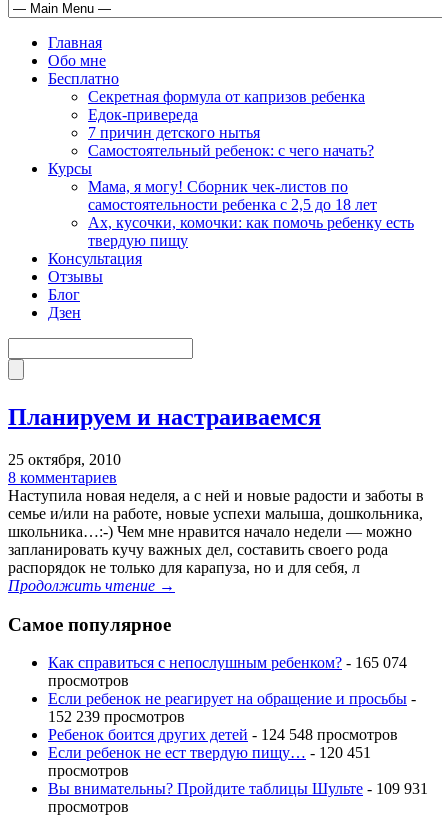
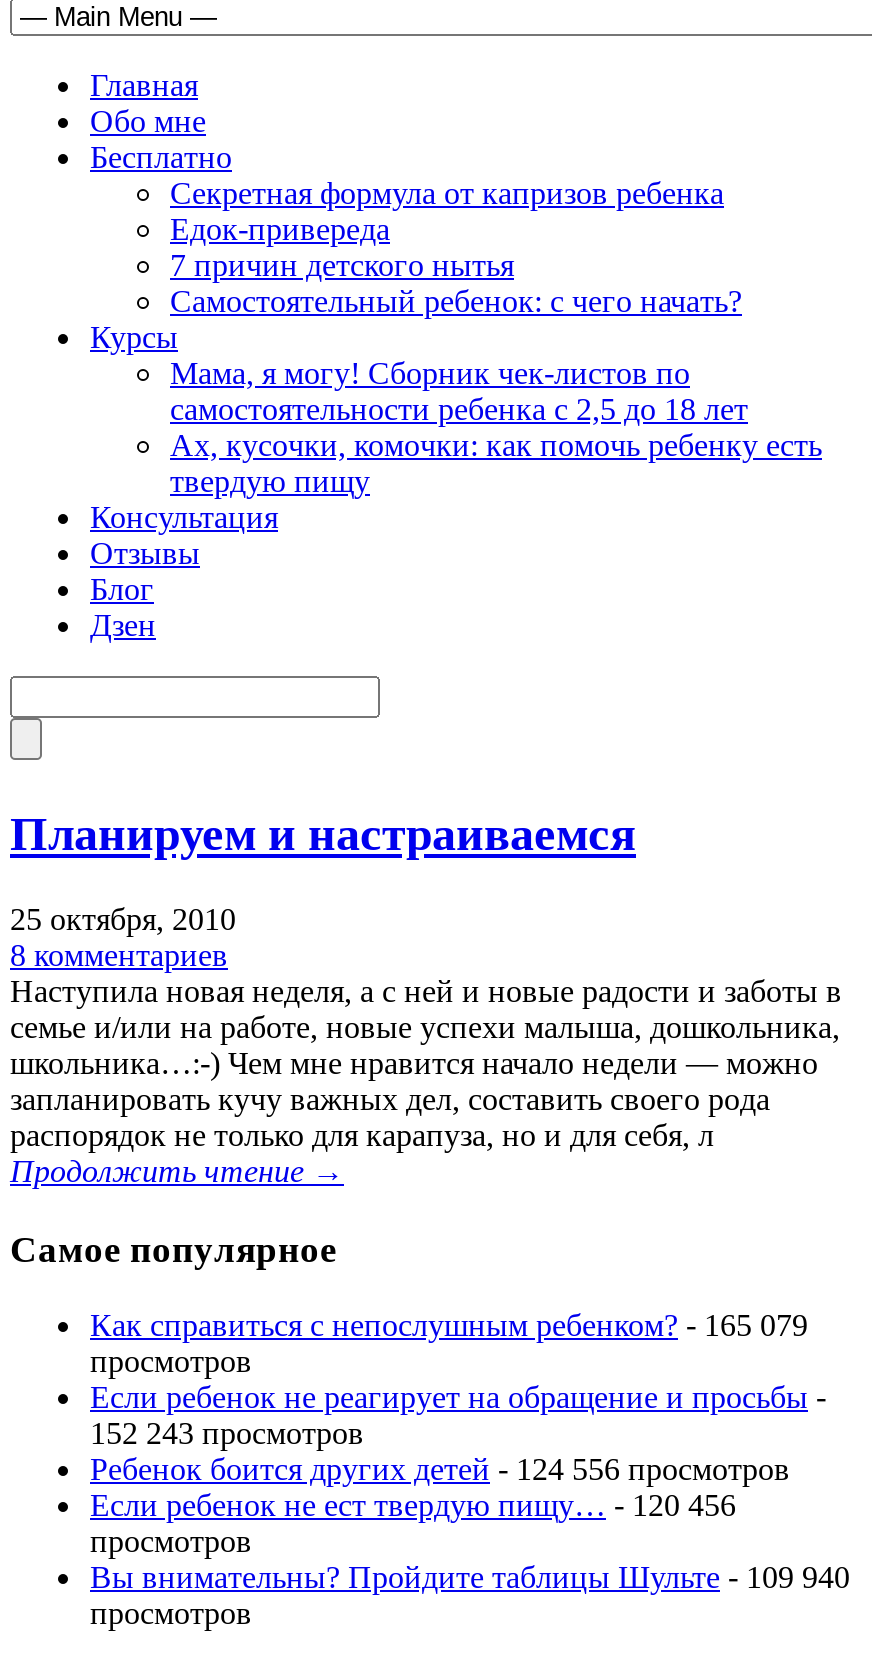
[48,654,407,671] Как справиться с непослушным ребенком? - 165 074 -> [90,1308,808,1342] Как справиться с непослушным ребенком? - 165 079
[48,708,185,725] 152 239 просмотров -> [90,1416,364,1450] 152 243 просмотров
[48,726,398,743] Ребенок боится других детей - 124 548 просмотров -> [90,1452,790,1486] Ребенок боится других детей - 124 556 просмотров
[48,744,371,761] Если ребенок не ест твердую пищу… - 120 451 -> [90,1488,736,1522] Если ребенок не ест твердую пищу… - 120 456
[48,780,428,797] Вы внимательны? Пройдите таблицы Шульте - 109 931 -> [90,1560,850,1594] Вы внимательны? Пройдите таблицы Шульте - 109 940

